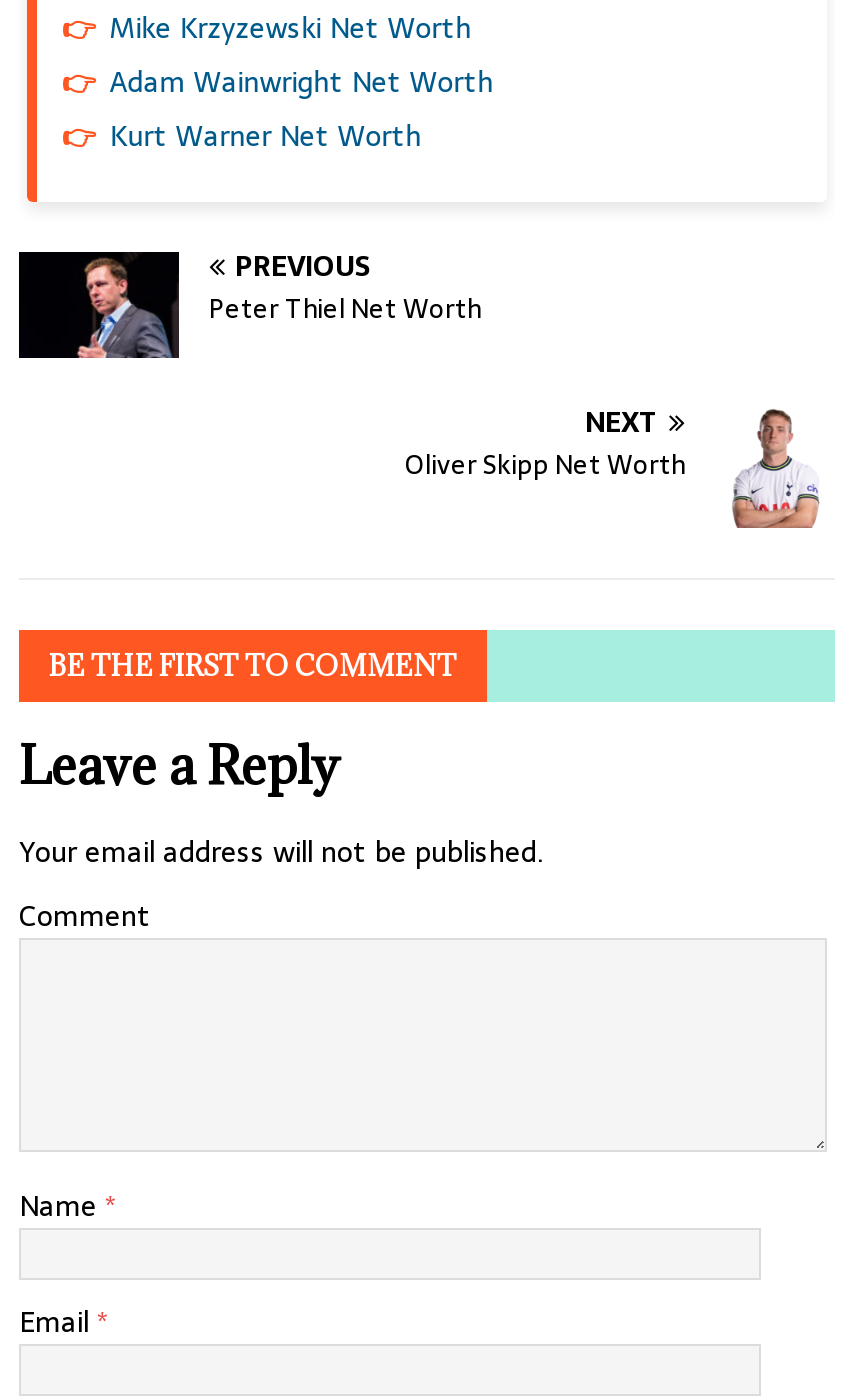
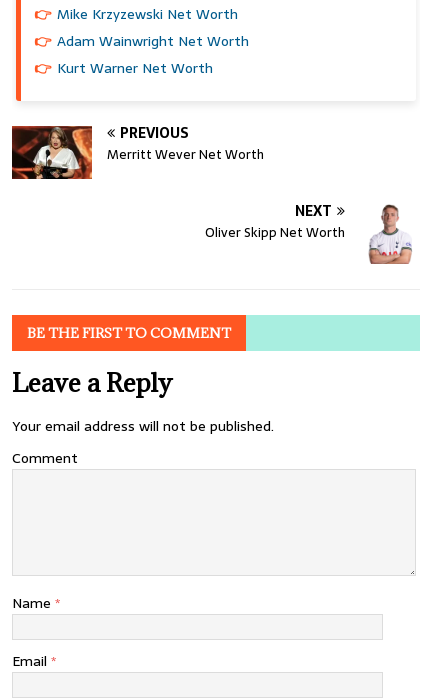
[17,250,481,360] [image] | Peter Thiel Net Worth -> [11,125,264,180] [image] | Merritt Wever Net Worth

